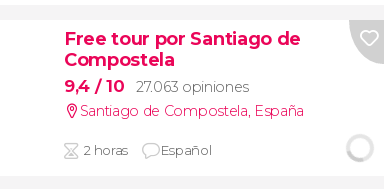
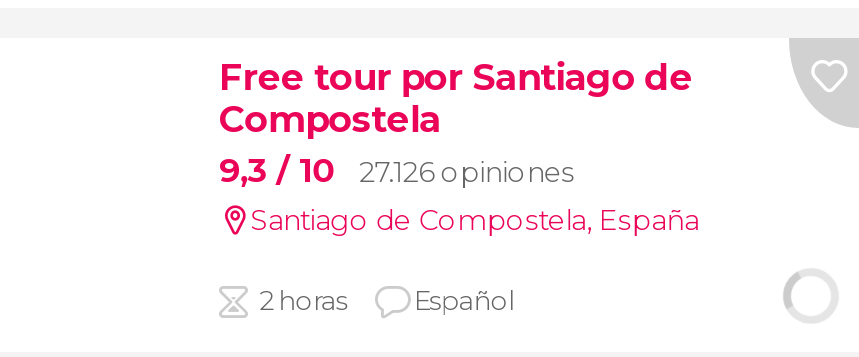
[64,75,124,95] 9,4 / 10 -> [219,150,336,190] 9,3 / 10
[136,77,249,95] 27.063 opiniones -> [359,154,575,190] 27.126 opiniones

